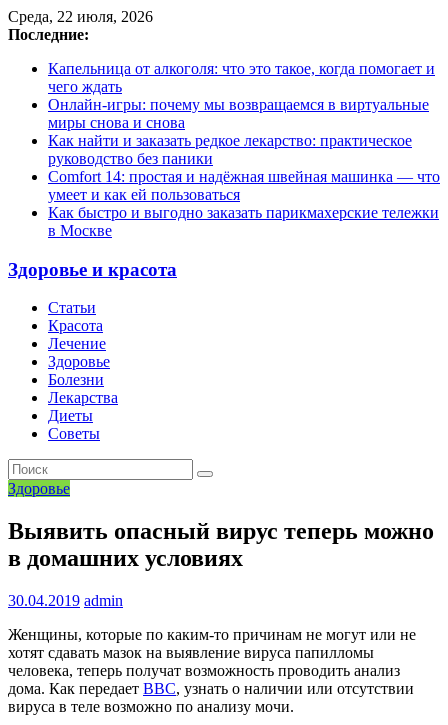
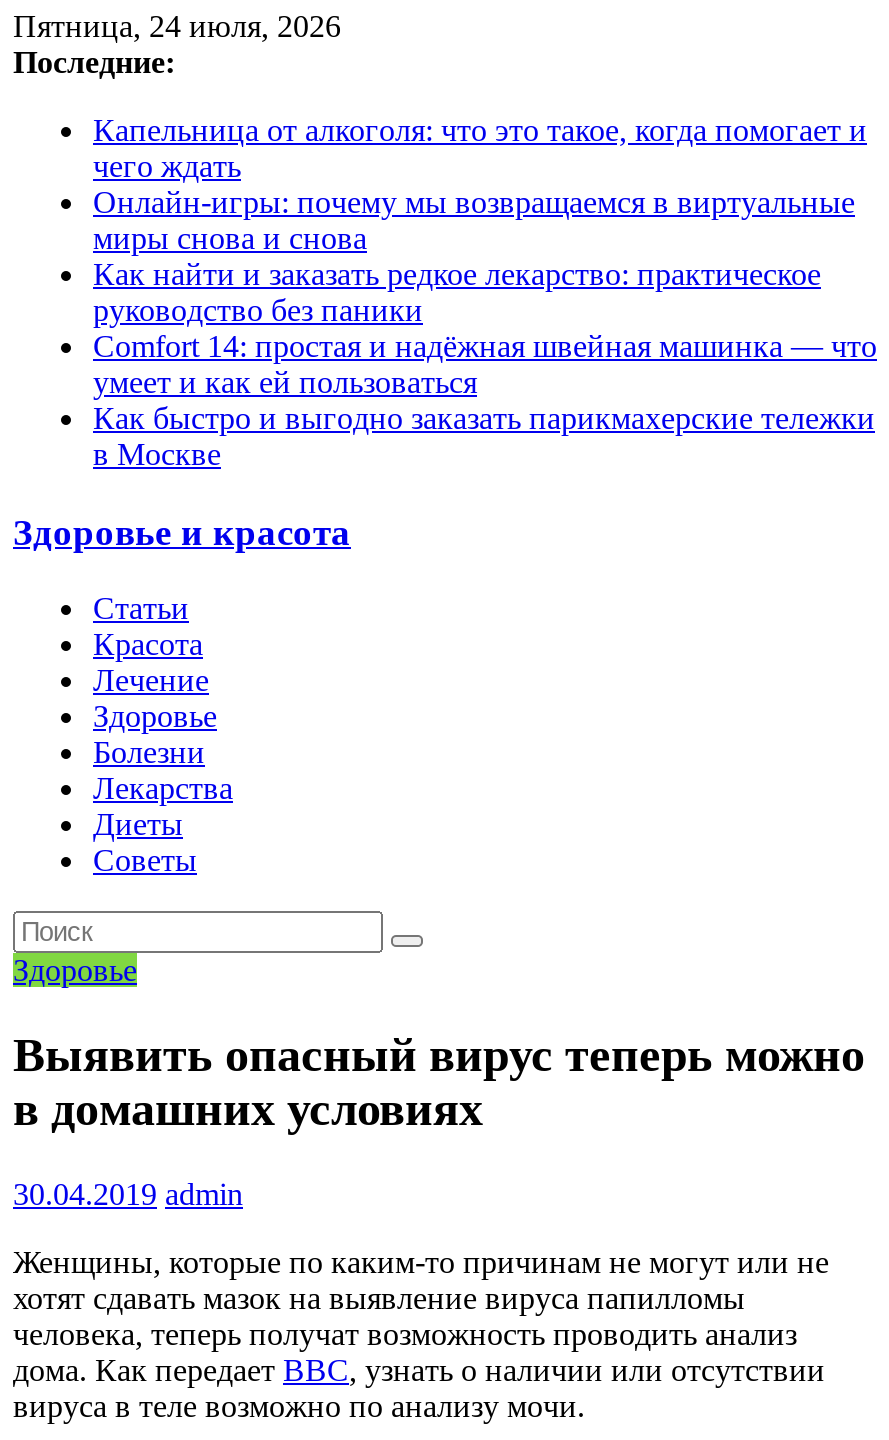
[8,8,153,25] Среда, 22 июля, 2026 -> [13,9,341,43] Пятница, 24 июля, 2026

